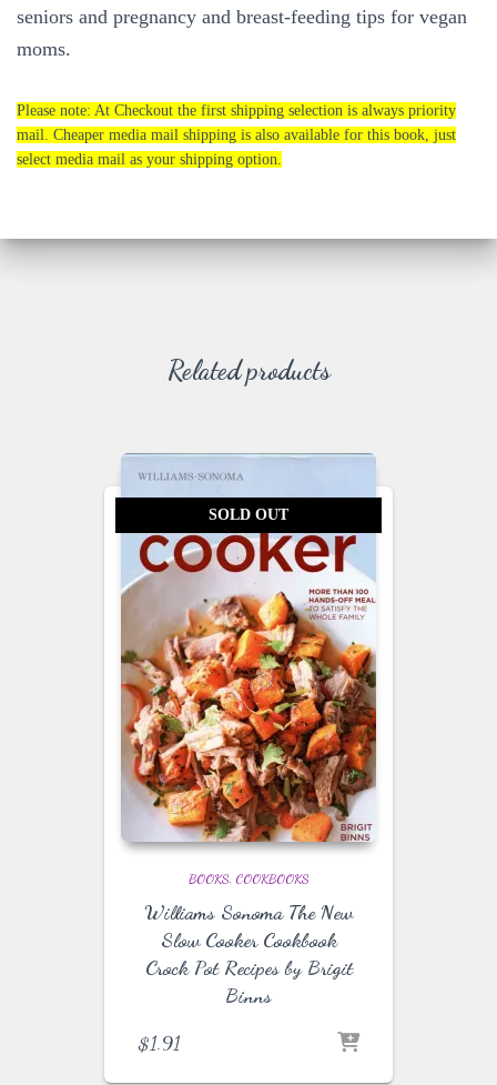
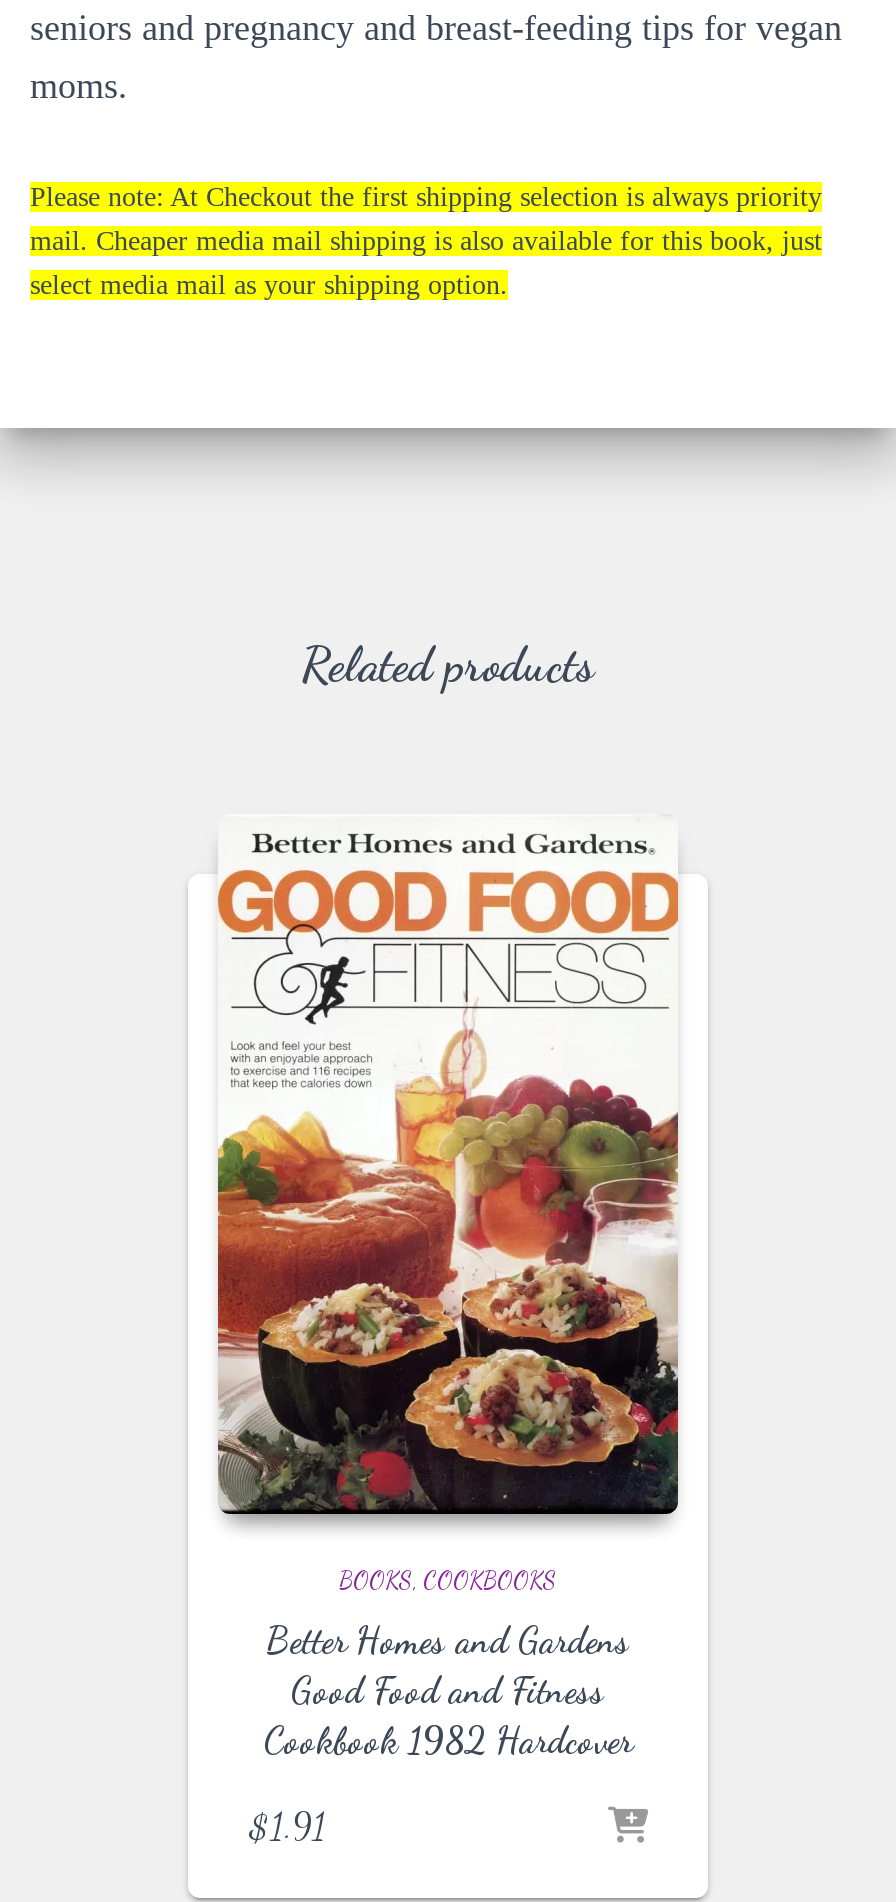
[114,453,383,843] [image] -> [208,814,688,1516] [image]
[209,507,288,523] SOLD OUT -> none
[144,900,353,1008] Williams Sonoma The New | Slow Cooker Cookbook | Crock Pot Recipes by Brigit | Binns -> [264,1619,632,1763] Better Homes and Gardens | Good Food and Fitness | Cookbook 1982 Hardcover

